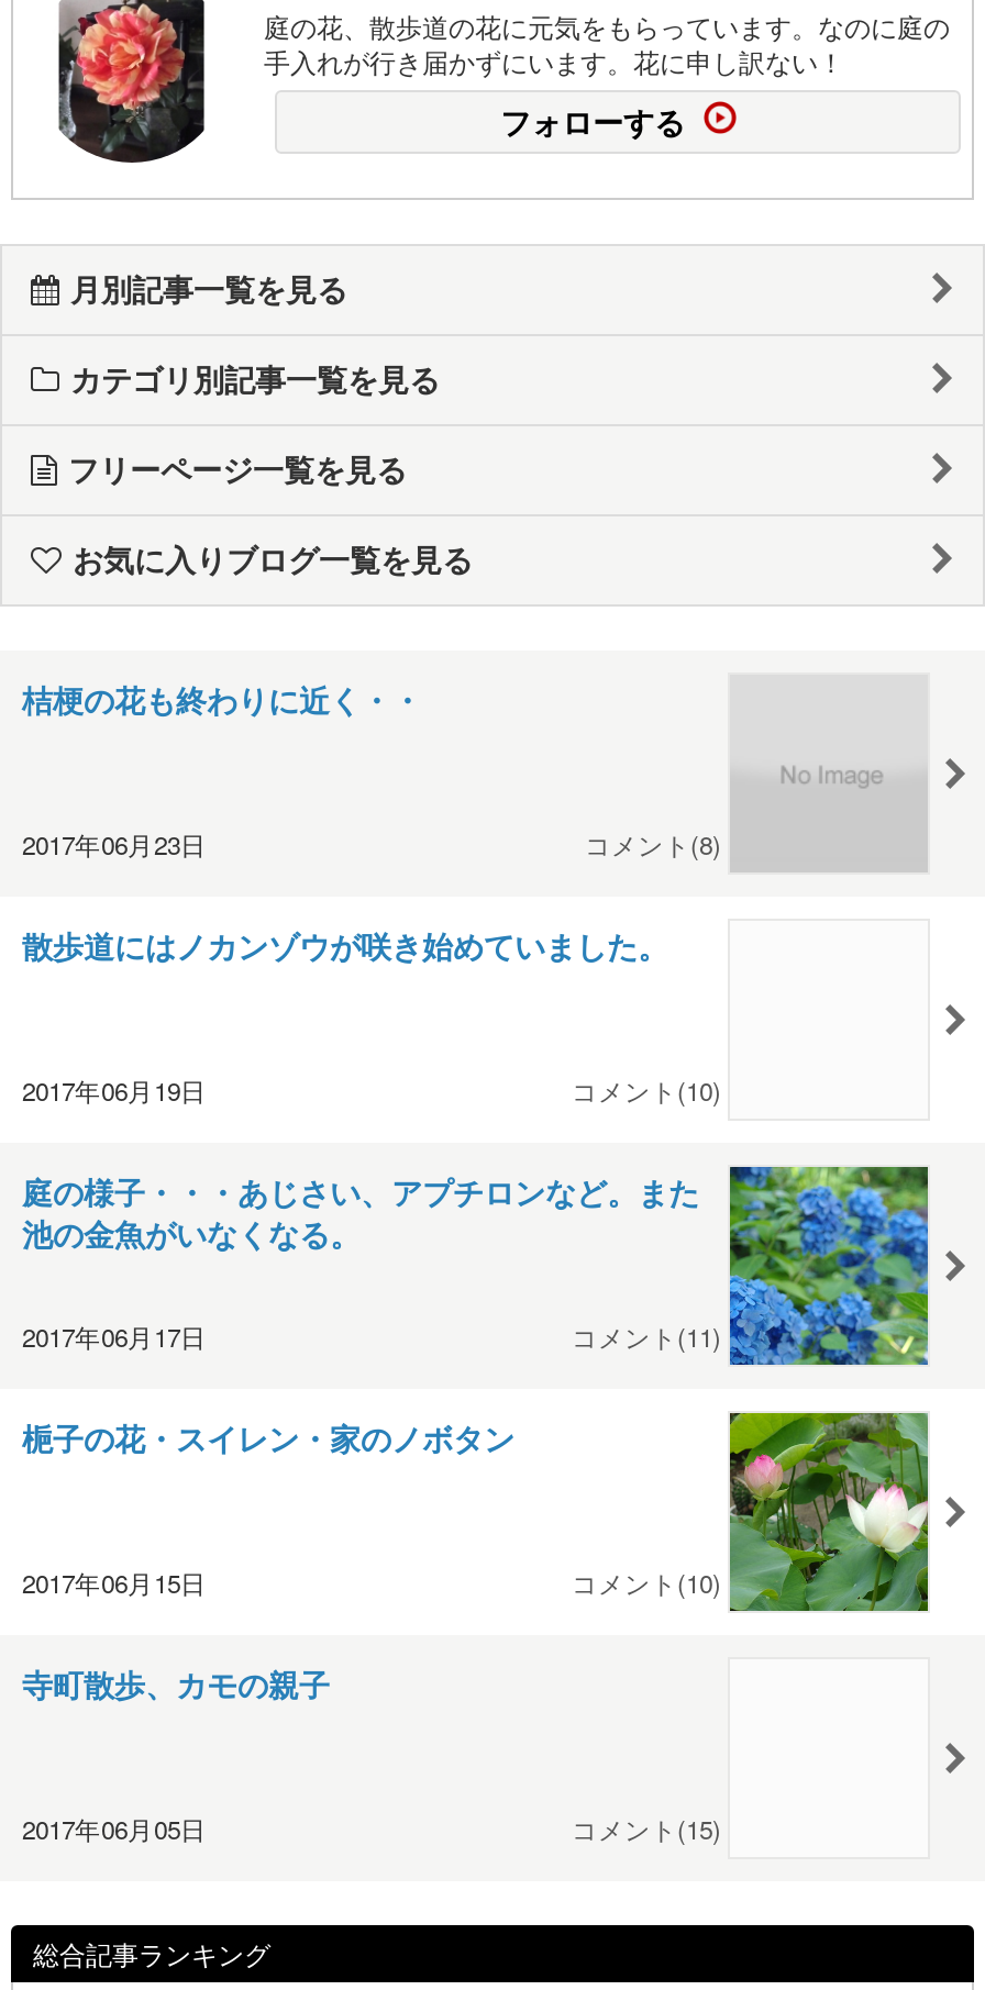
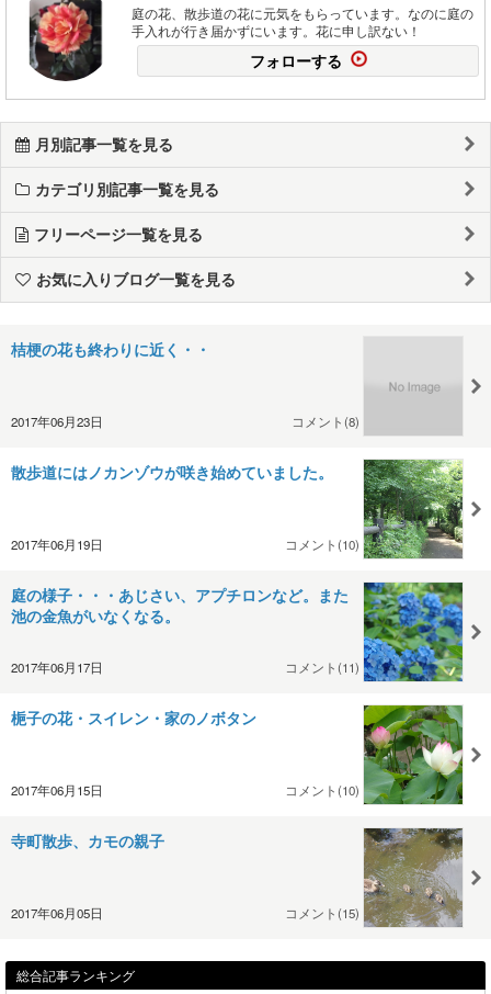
none -> [363,459,464,560] [image]
none -> [363,827,464,928] [image]

